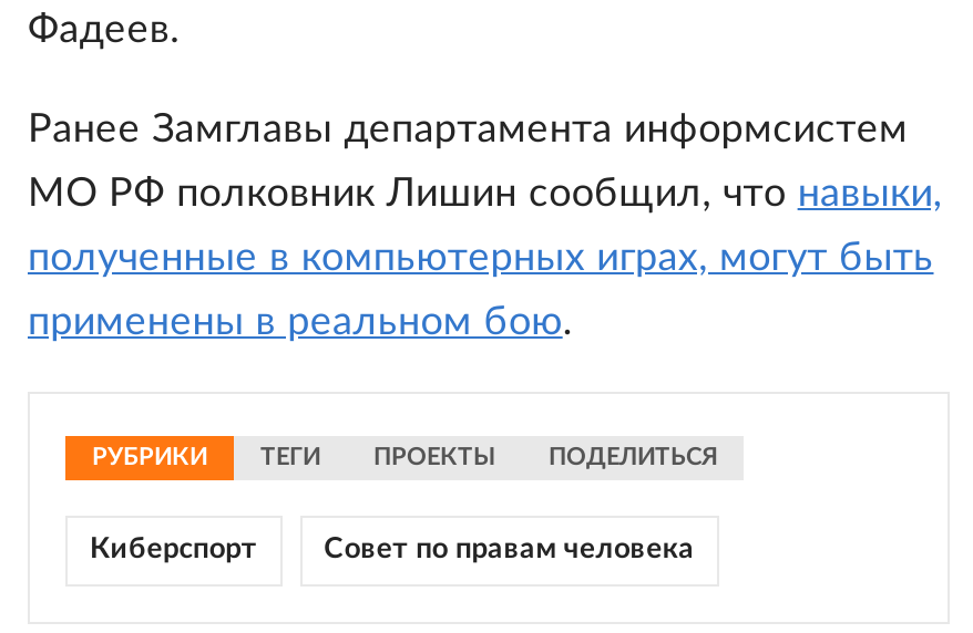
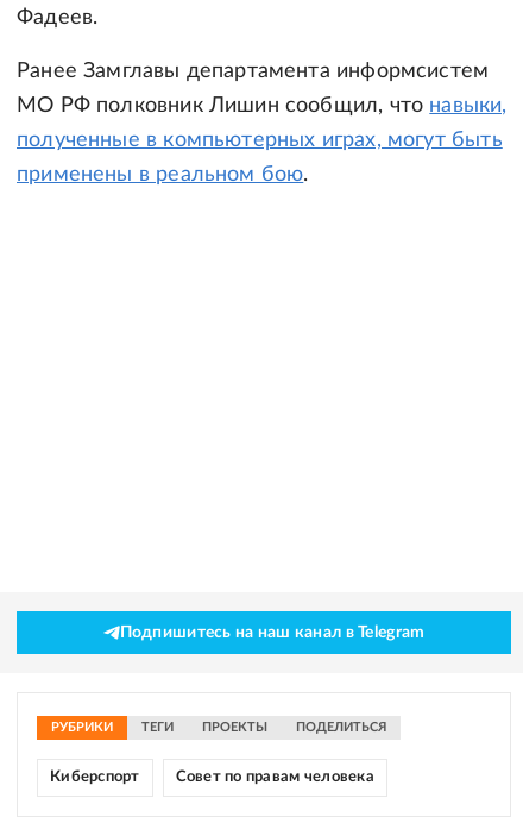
none -> [120,624,425,641] Подпишитесь на наш канал в Telegram

